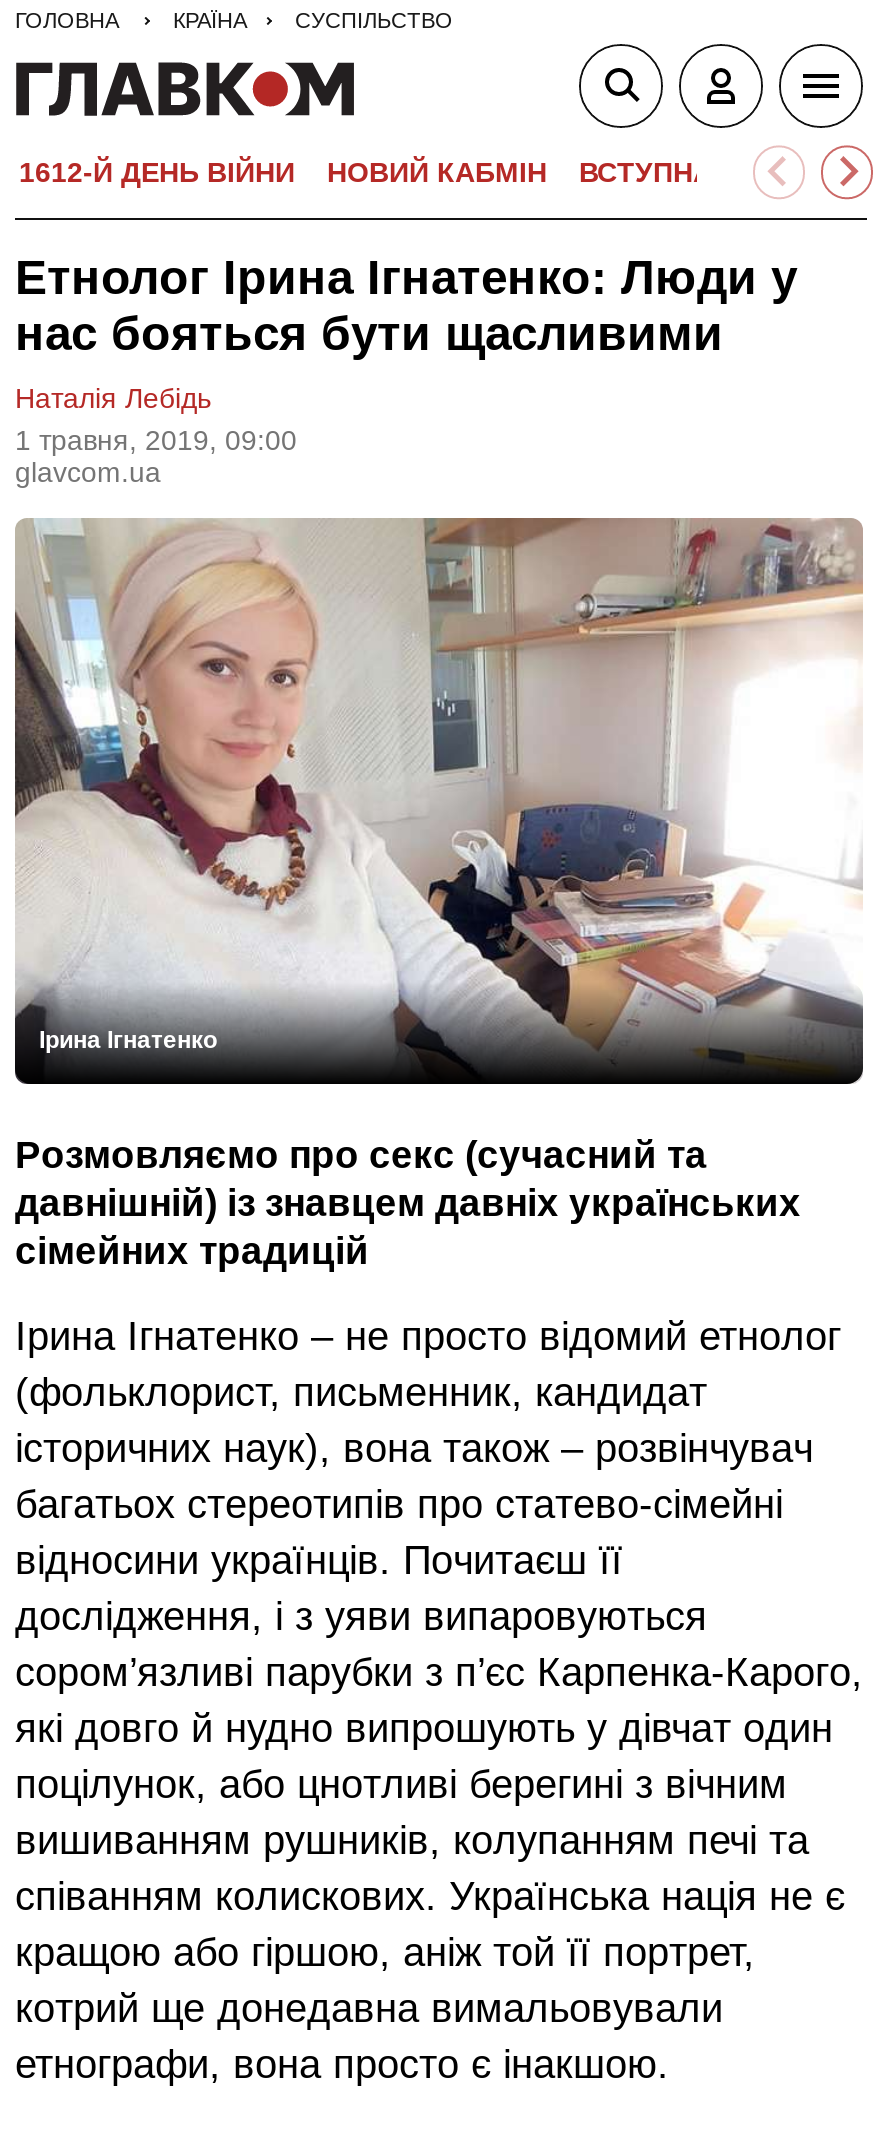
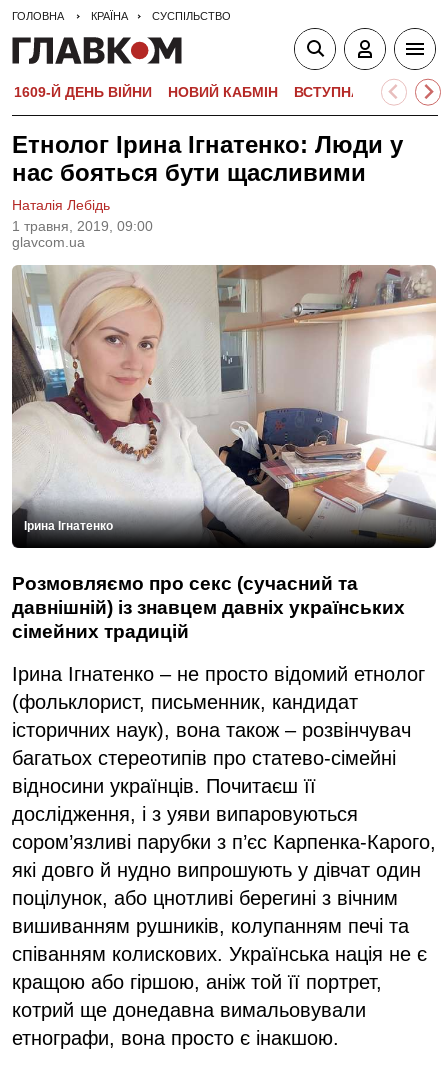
[19,156,295,188] 1612-Й ДЕНЬ ВІЙНИ -> [14,84,152,100] 1609-Й ДЕНЬ ВІЙНИ

